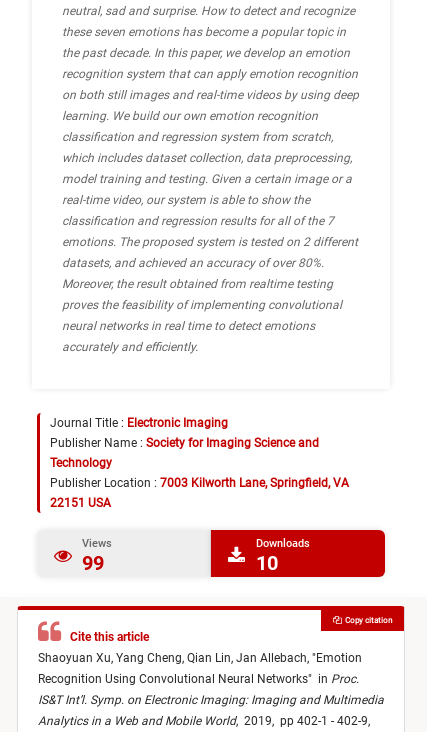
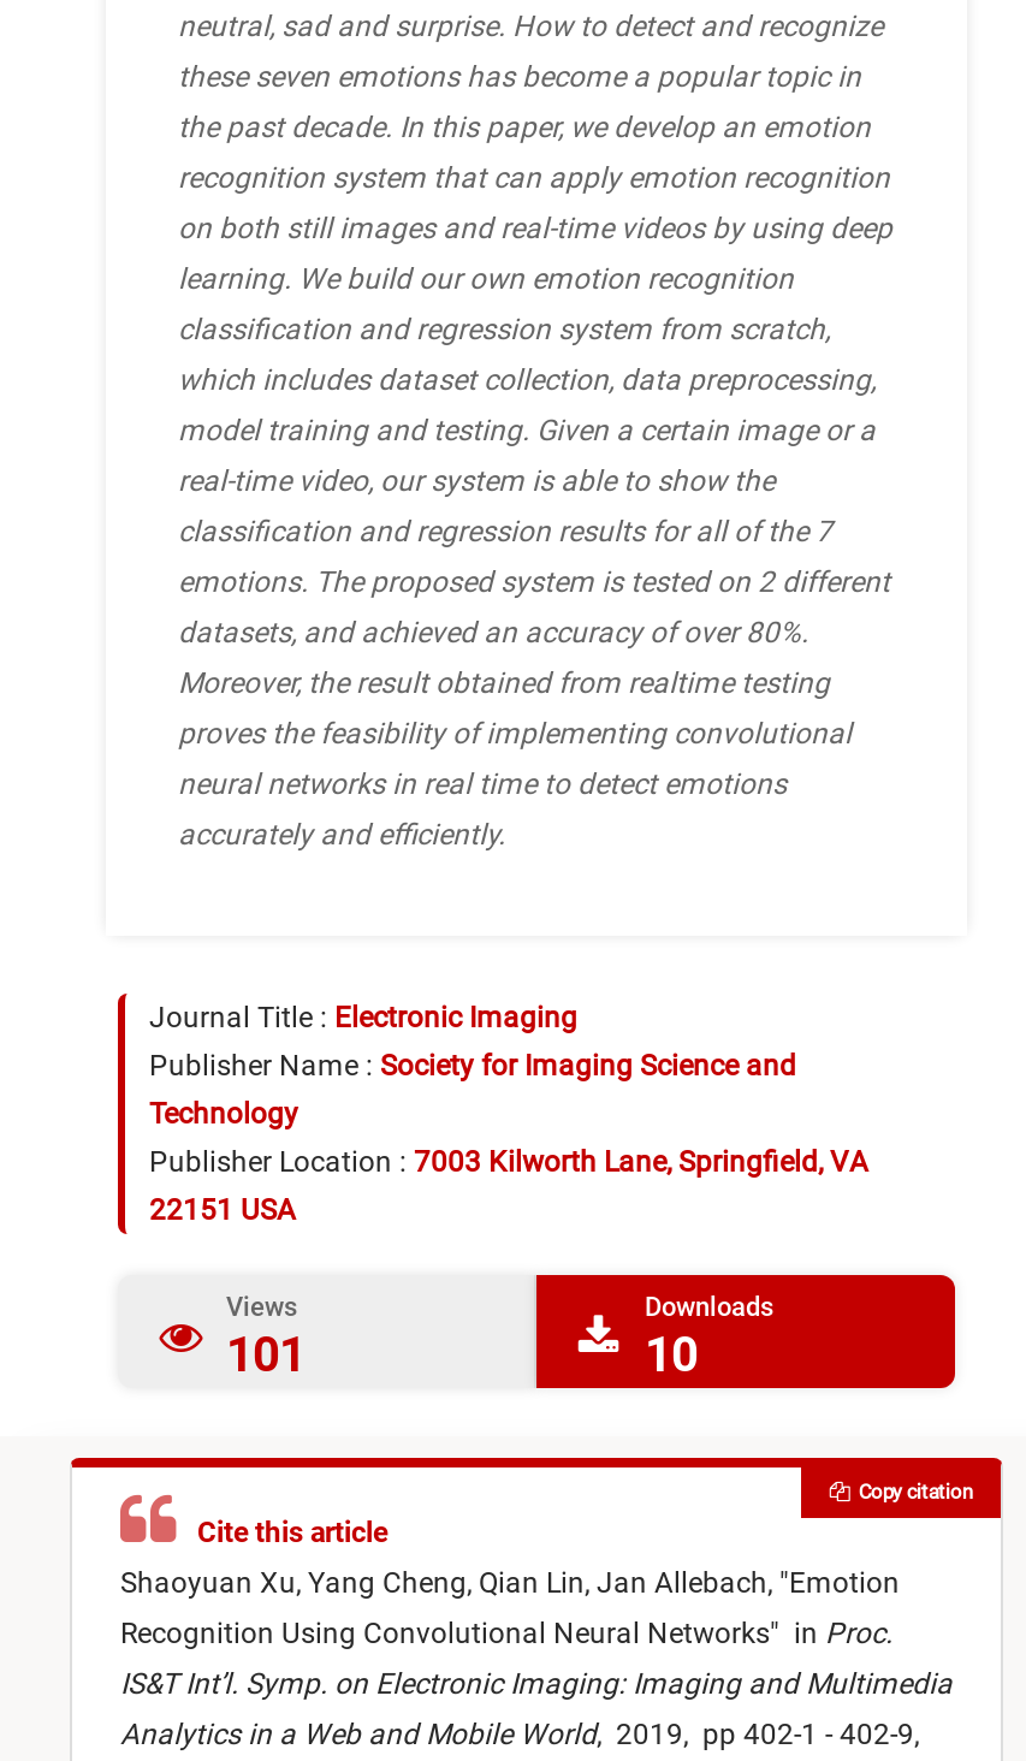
[82,551,104,575] 99 -> [226,1326,306,1383] 101

